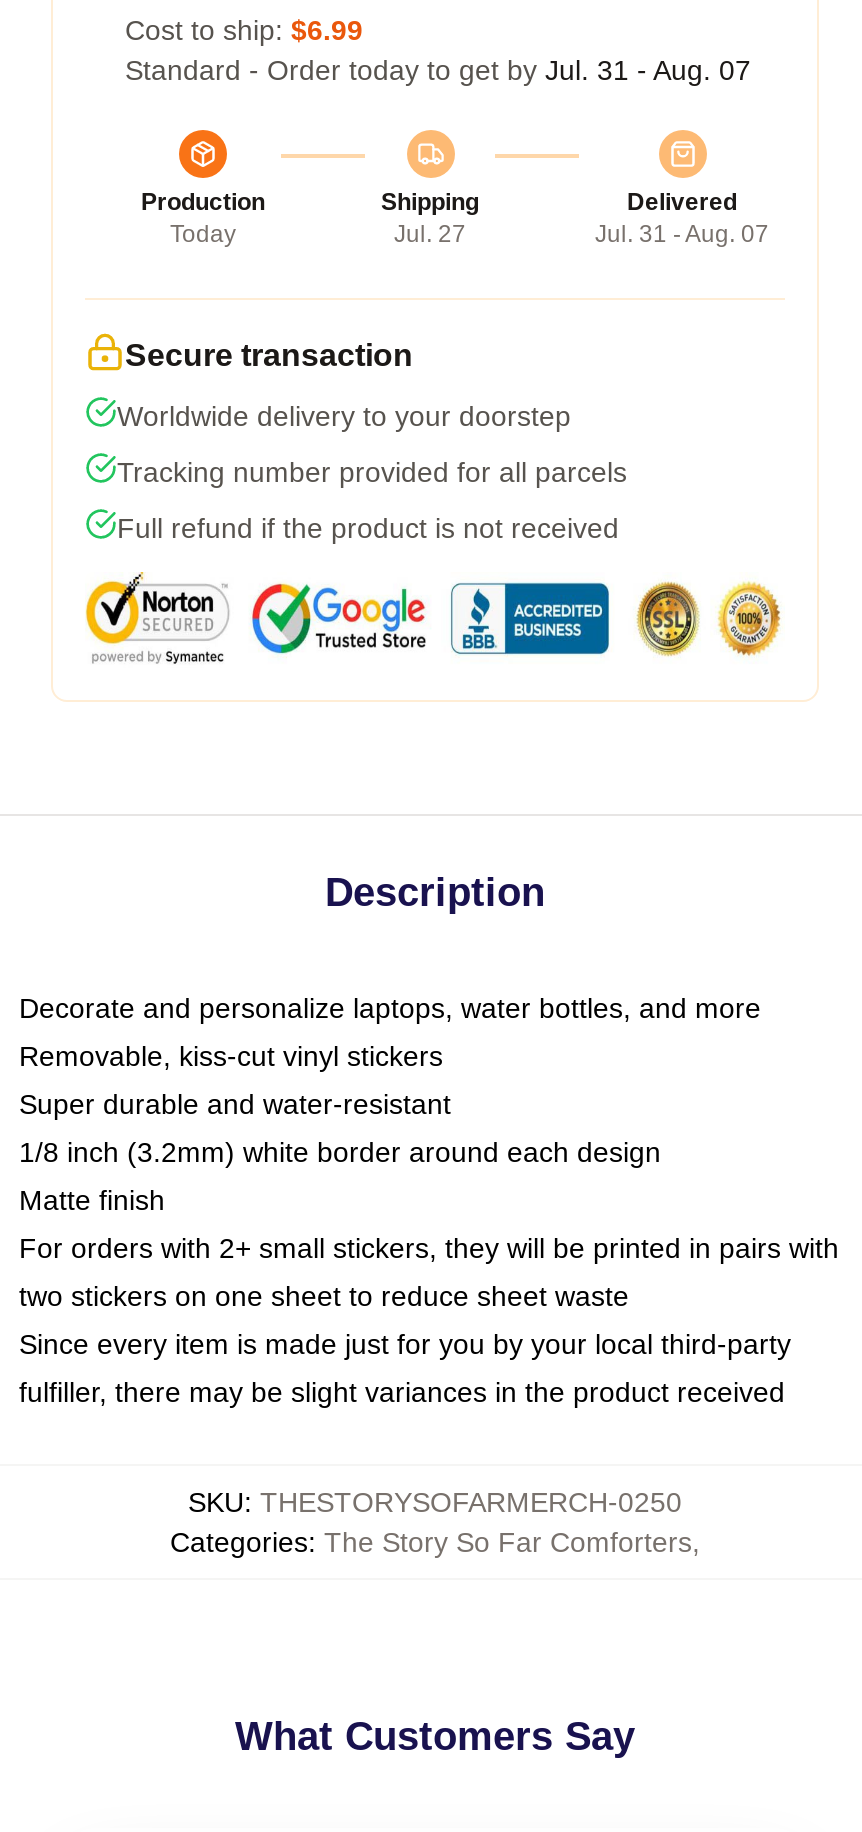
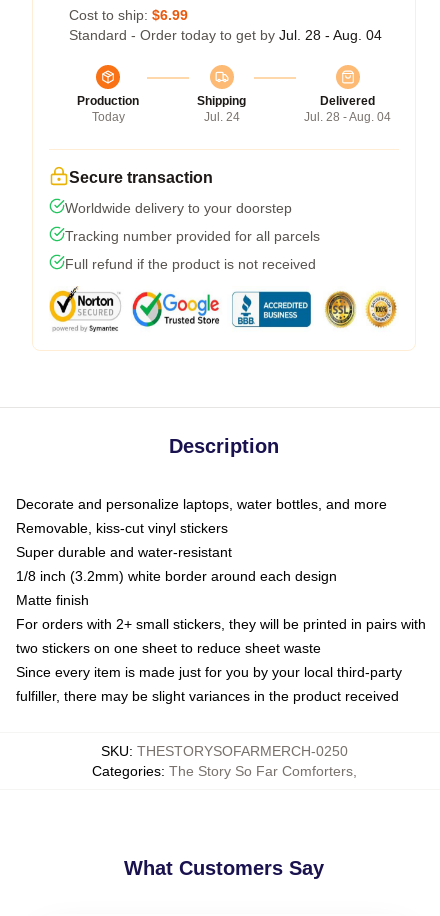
[125,53,751,85] Standard - Order today to get by Jul. 31 - Aug. 07 -> [69,27,382,43] Standard - Order today to get by Jul. 28 - Aug. 04
[394,219,466,247] Jul. 27 -> [203,110,239,124] Jul. 24
[595,219,769,247] Jul. 31 - Aug. 07 -> [304,110,391,124] Jul. 28 - Aug. 04

